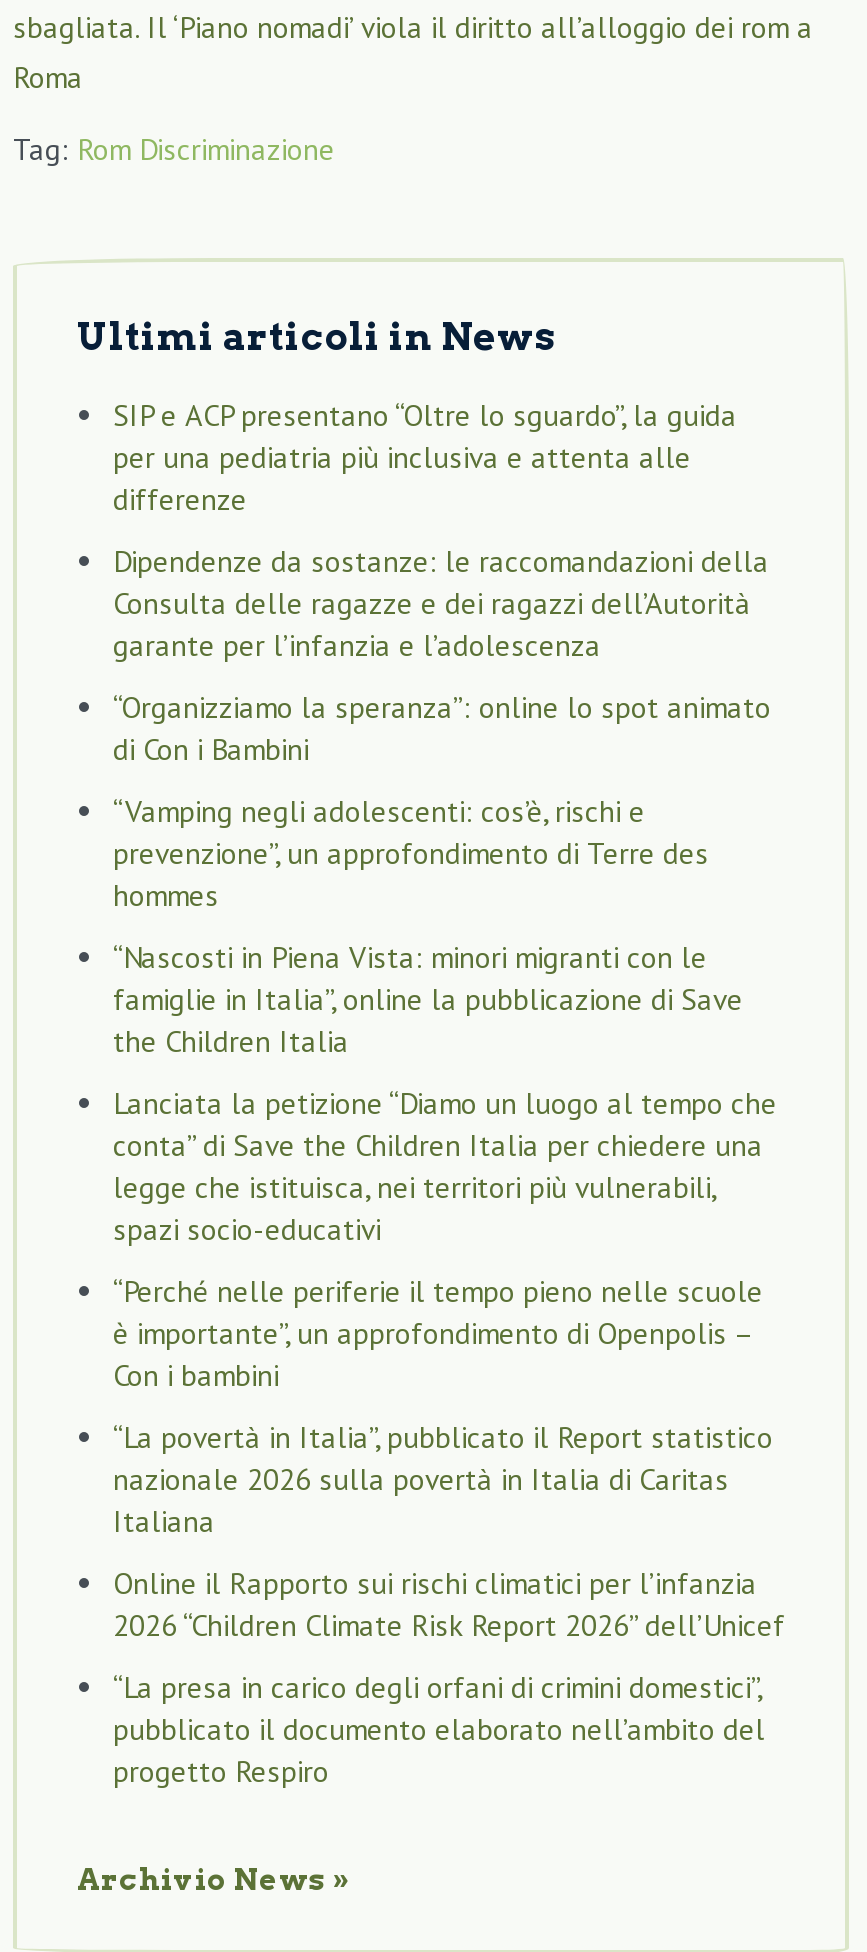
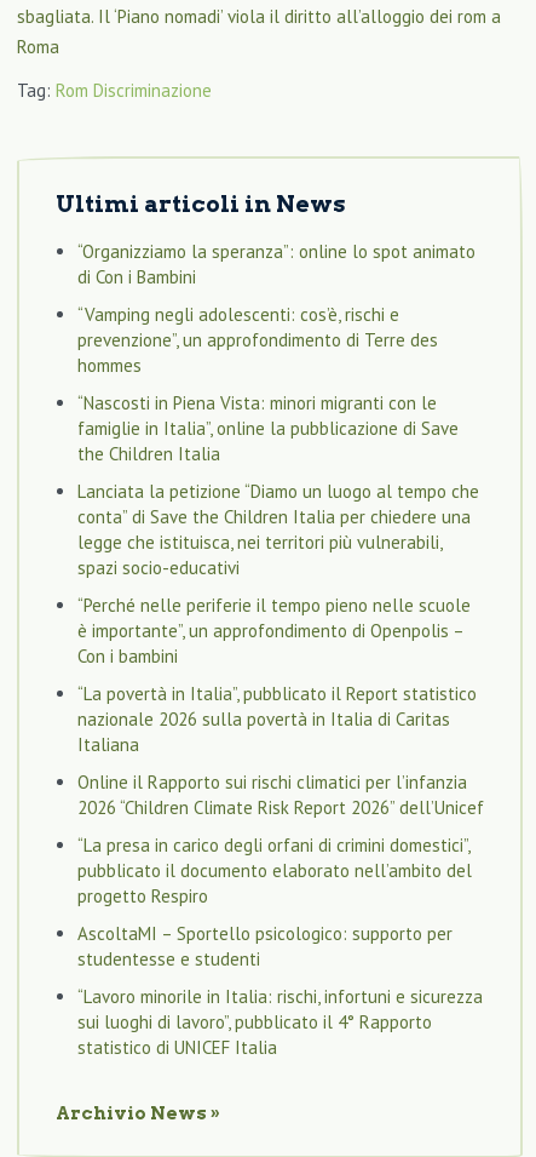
[113,395,769,663] SIP e ACP presentano “Oltre lo sguardo”, la guida | per una pediatria più inclusiva e attenta alle | differenze | Dipendenze da sostanze: le raccomandazioni della | Consulta delle ragazze e dei ragazzi dell’Autorità | garante per l’infanzia e l’adolescenza -> none
moved [113,687,785,1789] -> [77,239,484,907]: “Organizziamo la speranza”: online lo spot animato | di Con i Bambini | “Vamping negli adolescenti: cos’è, rischi e | ... | pubblicato il documento elaborato nell’ambito del | progetto Respiro
none -> [77,921,483,1058] AscoltaMI – Sportello psicologico: supporto per | studentesse e studenti | “Lavoro minorile in Italia: rischi, infortuni e sicurezza | sui luoghi di lavoro”, pubblicato il 4° Rapporto | statistico di UNICEF Italia

